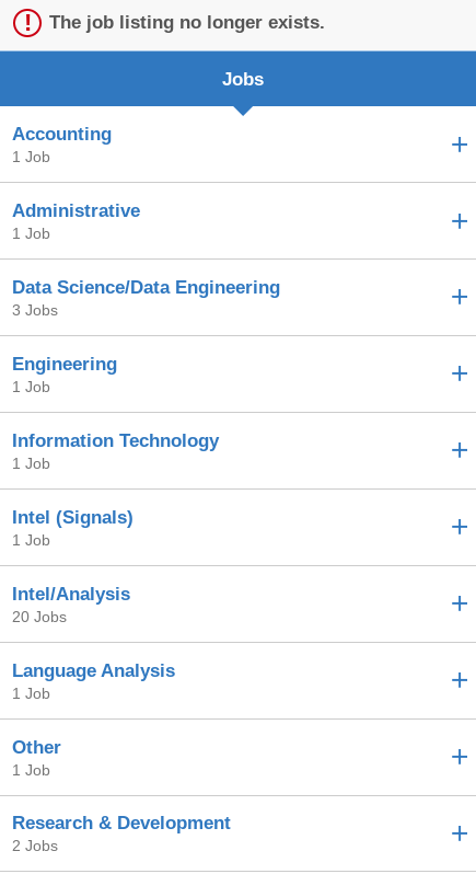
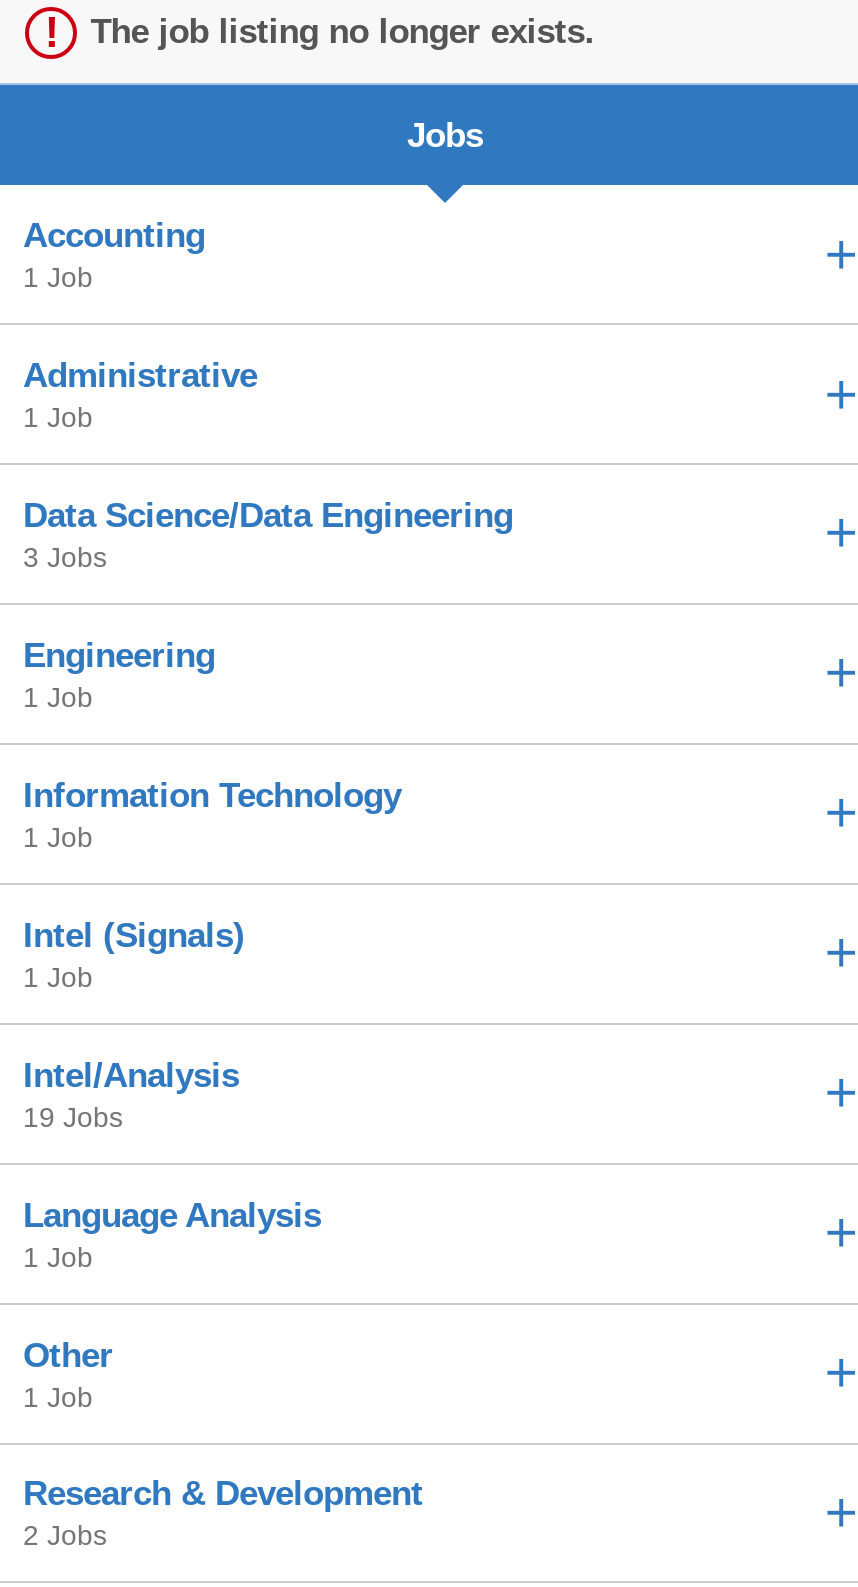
[12,608,67,625] 20 Jobs -> [23,1101,123,1133] 19 Jobs

